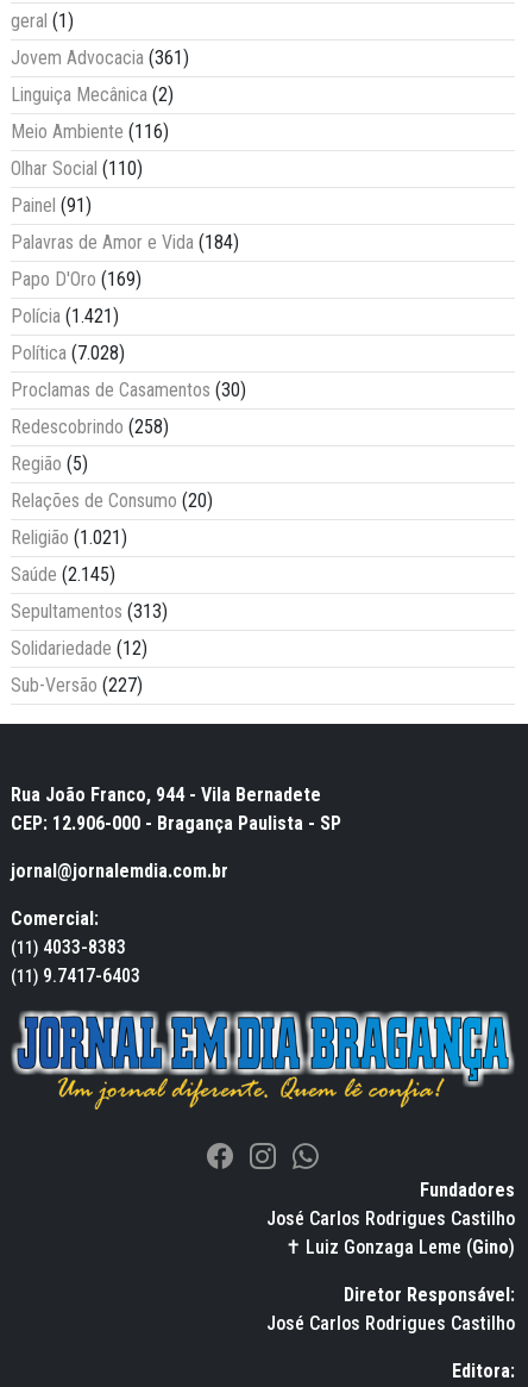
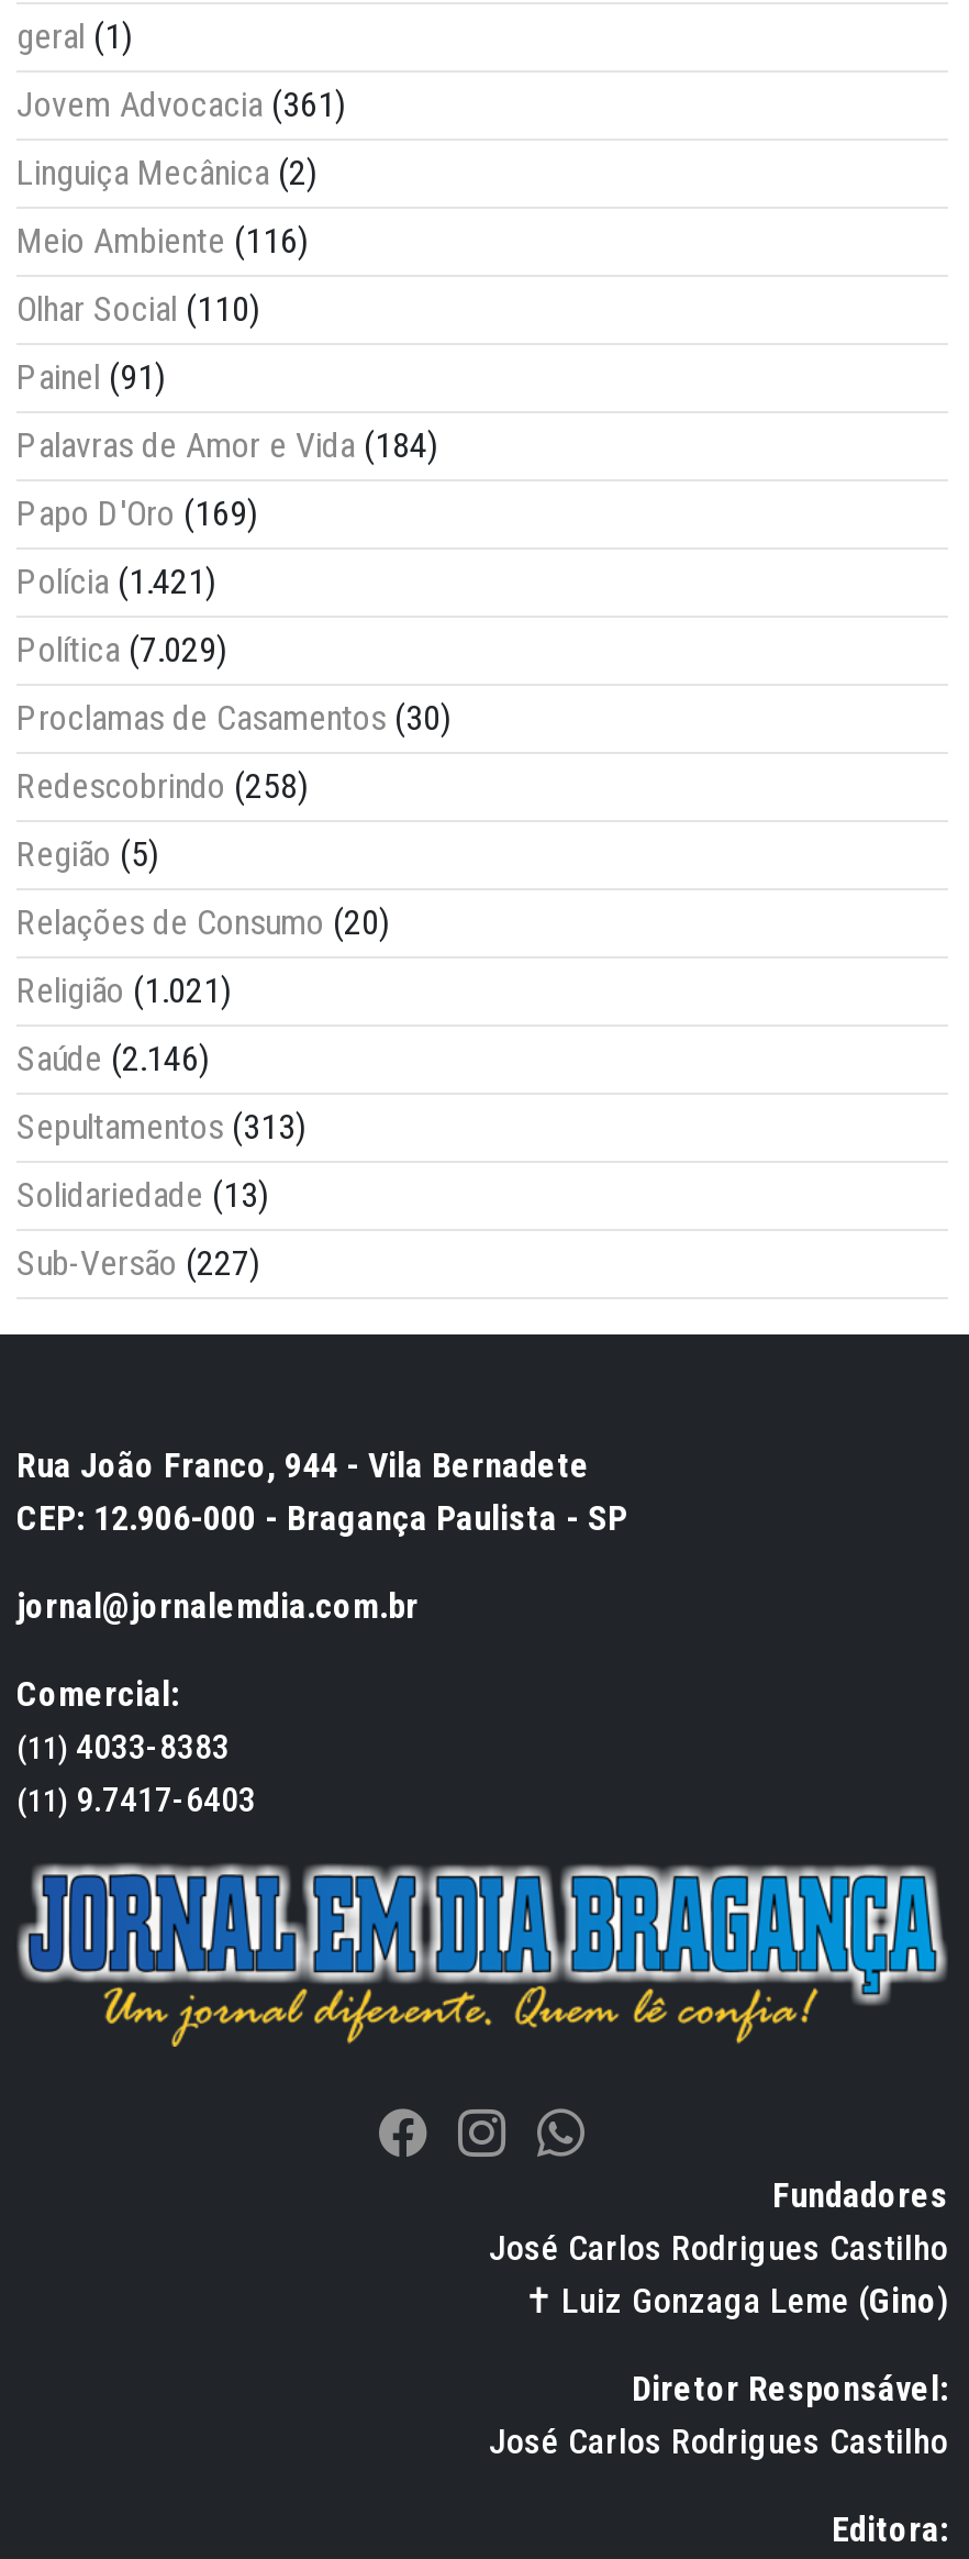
[11,342,125,364] Política (7.028) -> [16,629,227,671] Política (7.029)
[11,563,115,586] Saúde (2.145) -> [16,1038,210,1080] Saúde (2.146)
[11,637,147,660] Solidariedade (12) -> [16,1174,269,1216] Solidariedade (13)

